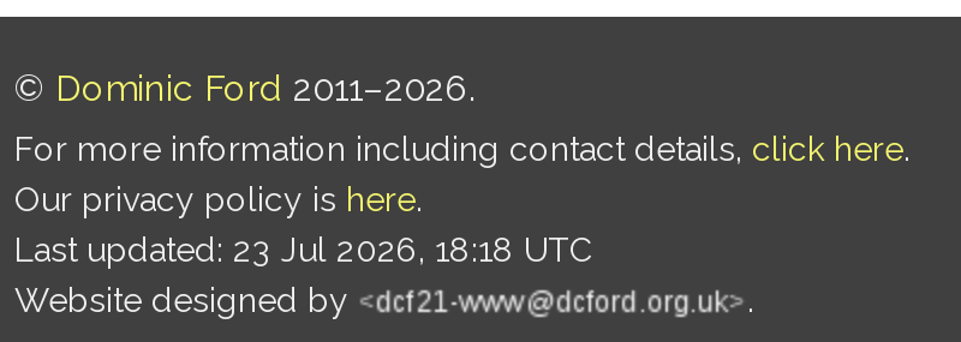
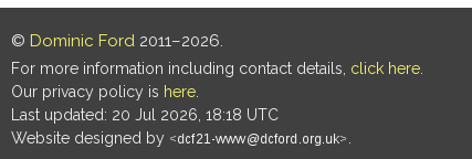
[14,230,593,268] Last updated: 23 Jul 2026, 18:18 UTC -> [11,106,279,123] Last updated: 20 Jul 2026, 18:18 UTC

